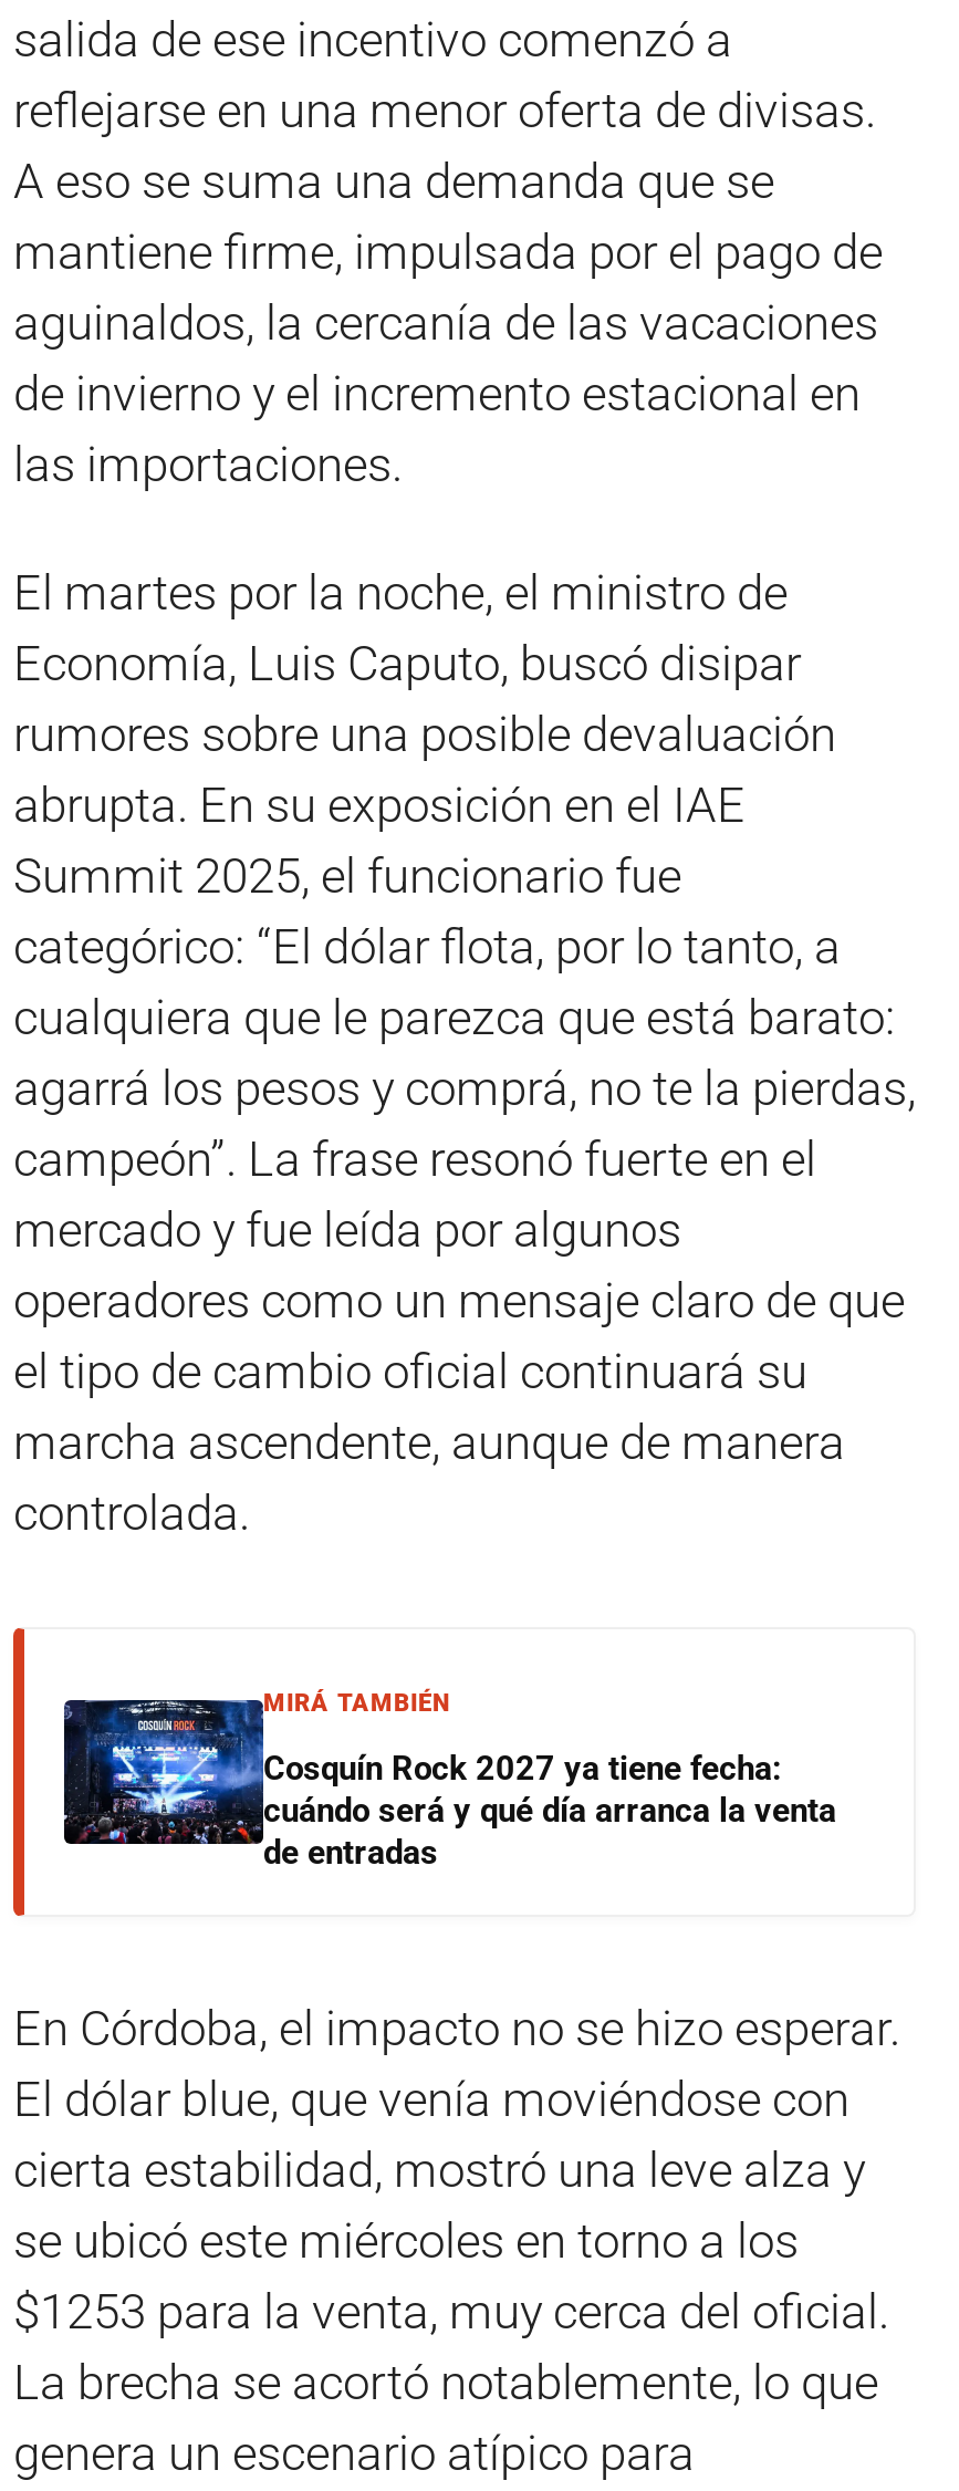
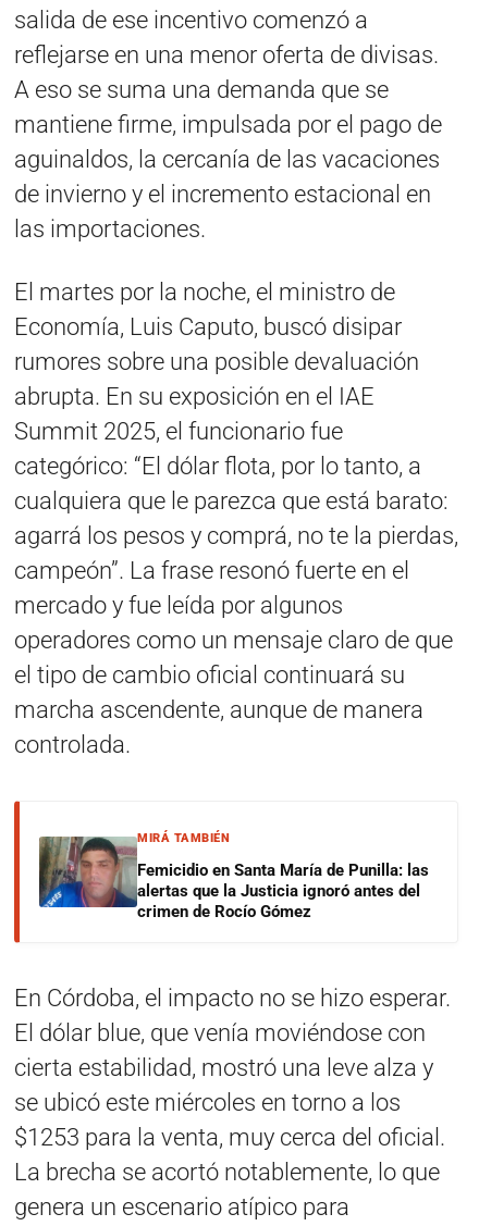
[62,1699,836,1873] [image] | Cosquín Rock 2027 ya tiene fecha: | cuándo será y qué día arranca la venta | de entradas -> [38,835,429,921] [image] | Femicidio en Santa María de Punilla: las | alertas que la Justicia ignoró antes del | crimen de Rocío Gómez

